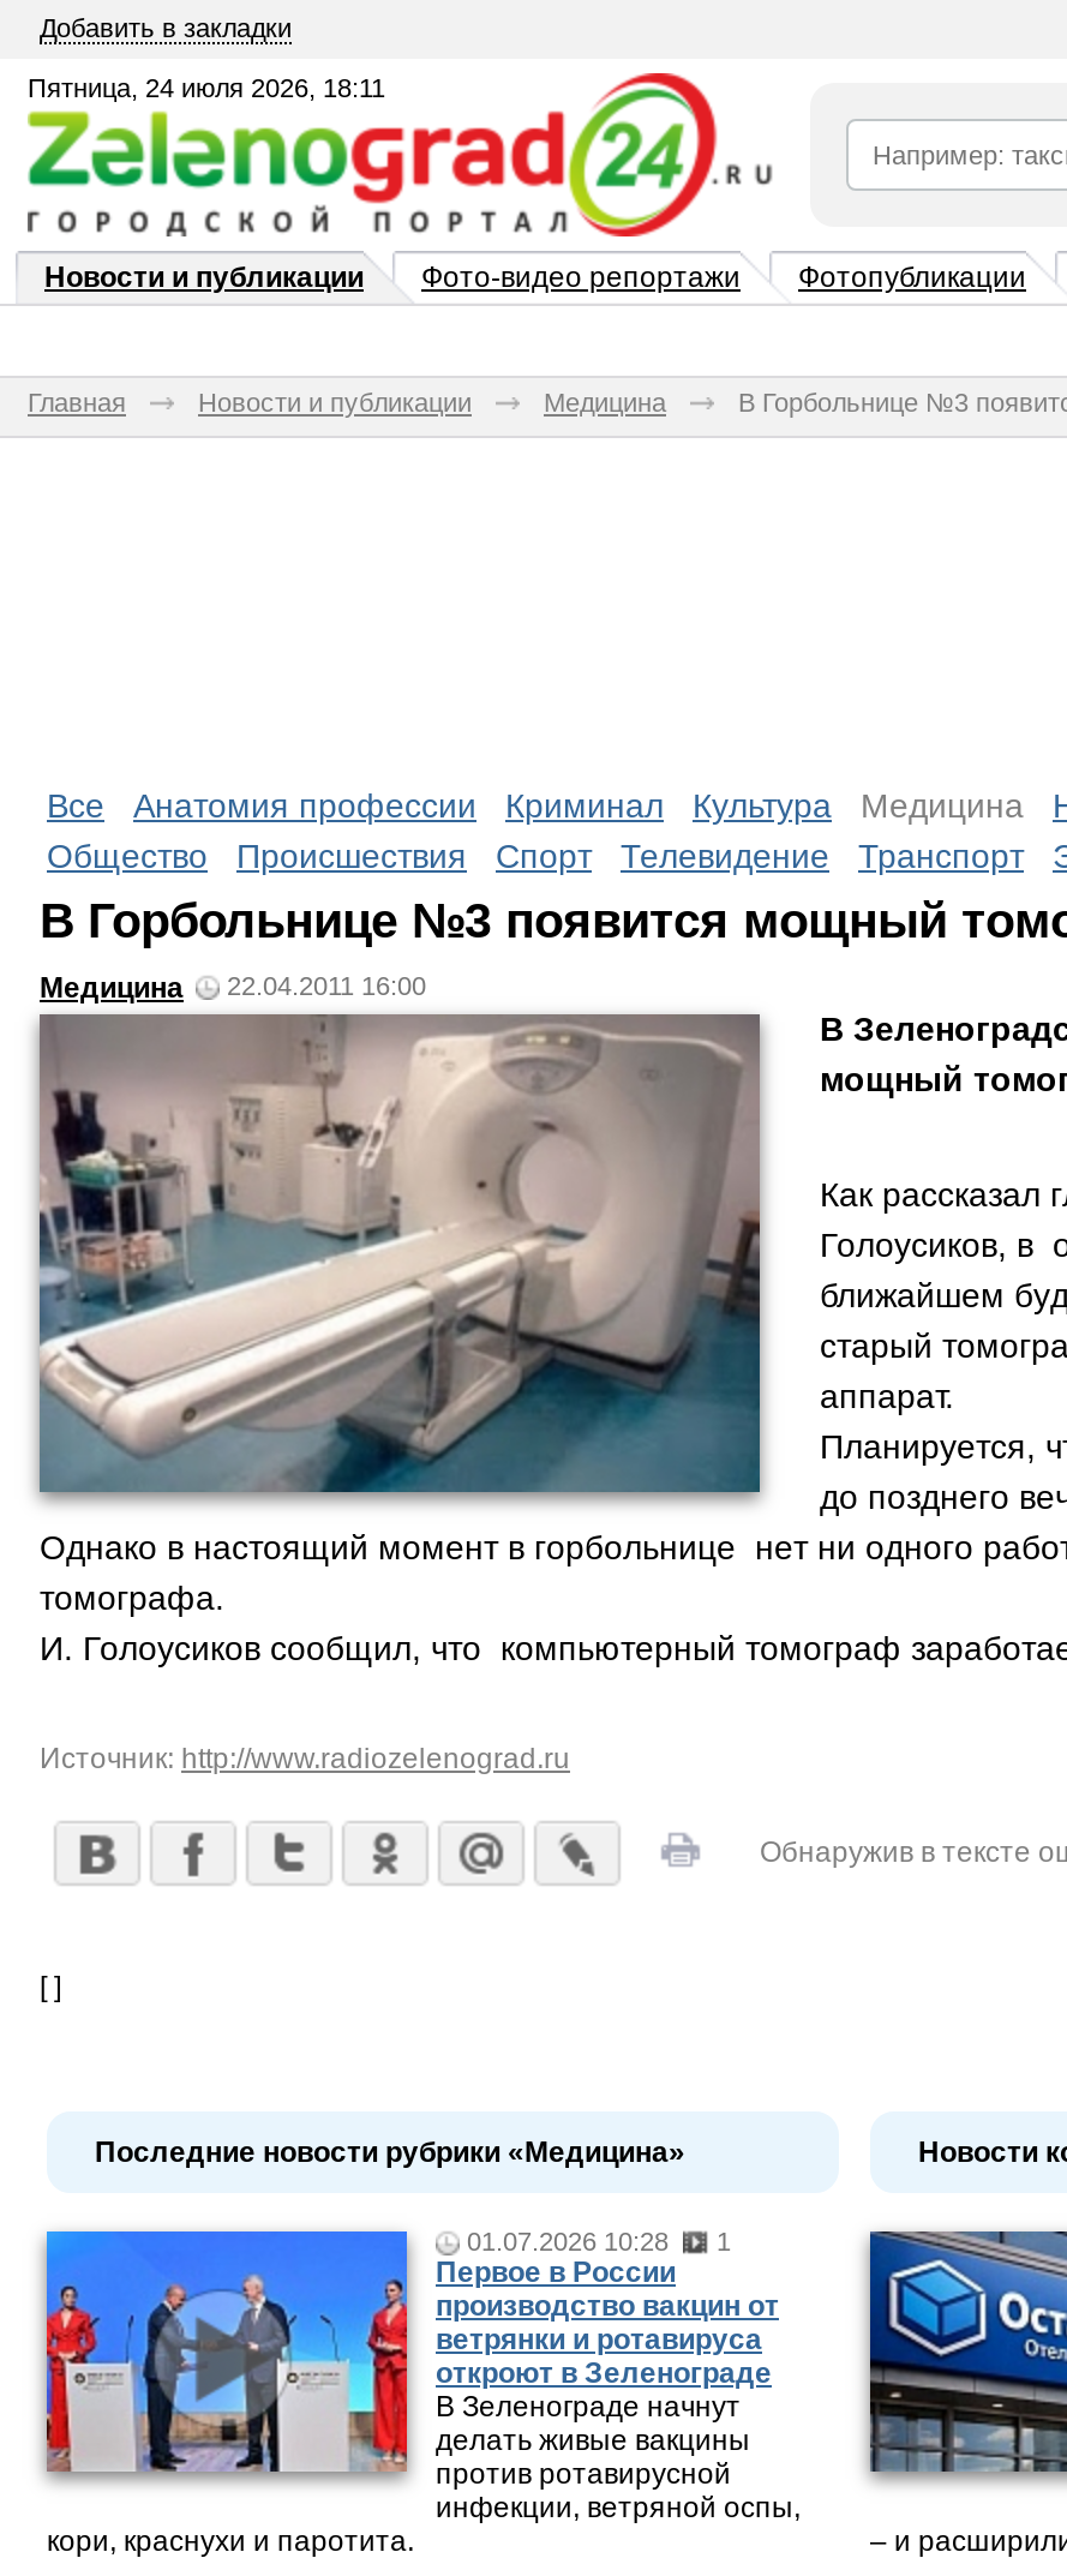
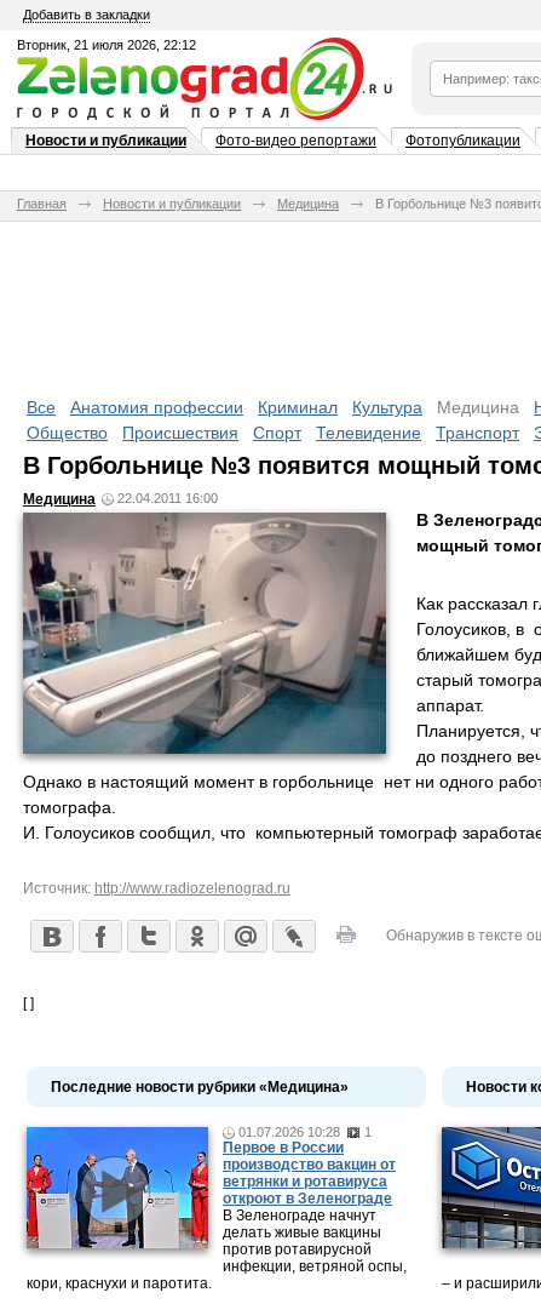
[28,73,385,102] Пятница, 24 июля 2026, 18:11 -> [17,38,196,52] Вторник, 21 июля 2026, 22:12

